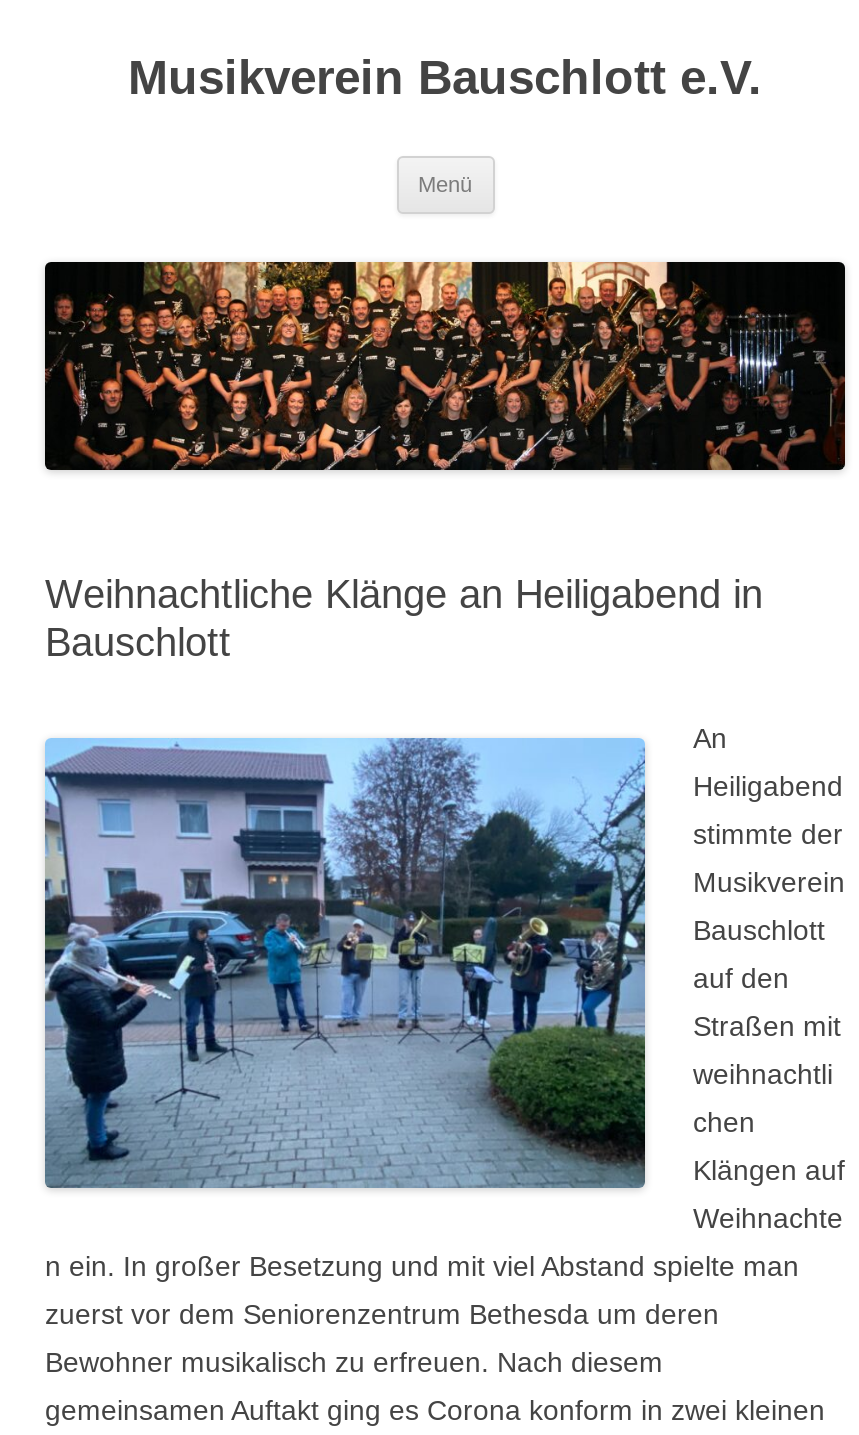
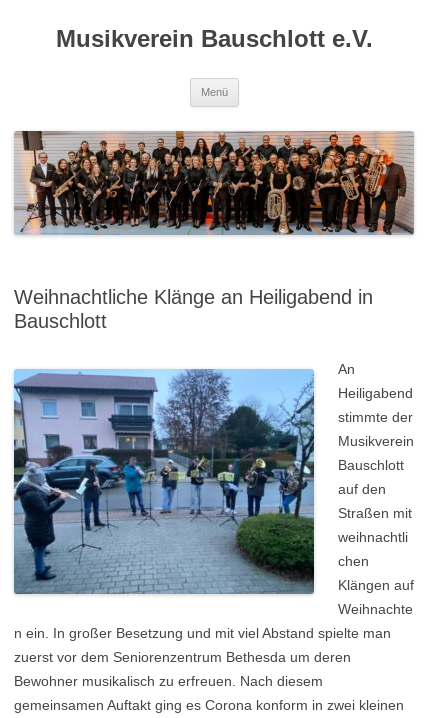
[43,260,847,472] [image] -> [14,130,414,235] [image]

